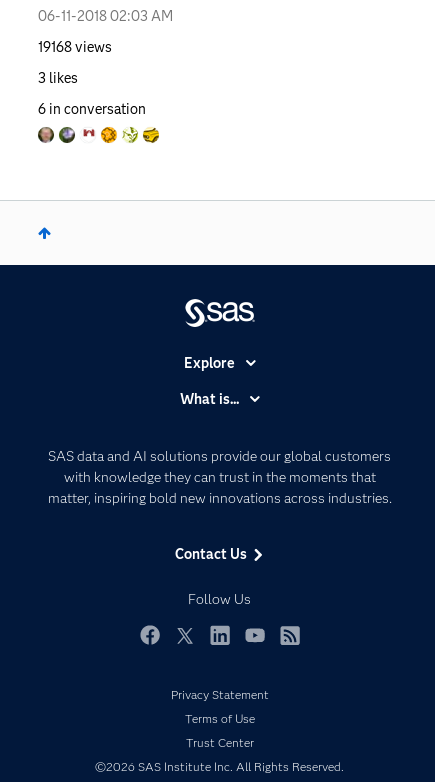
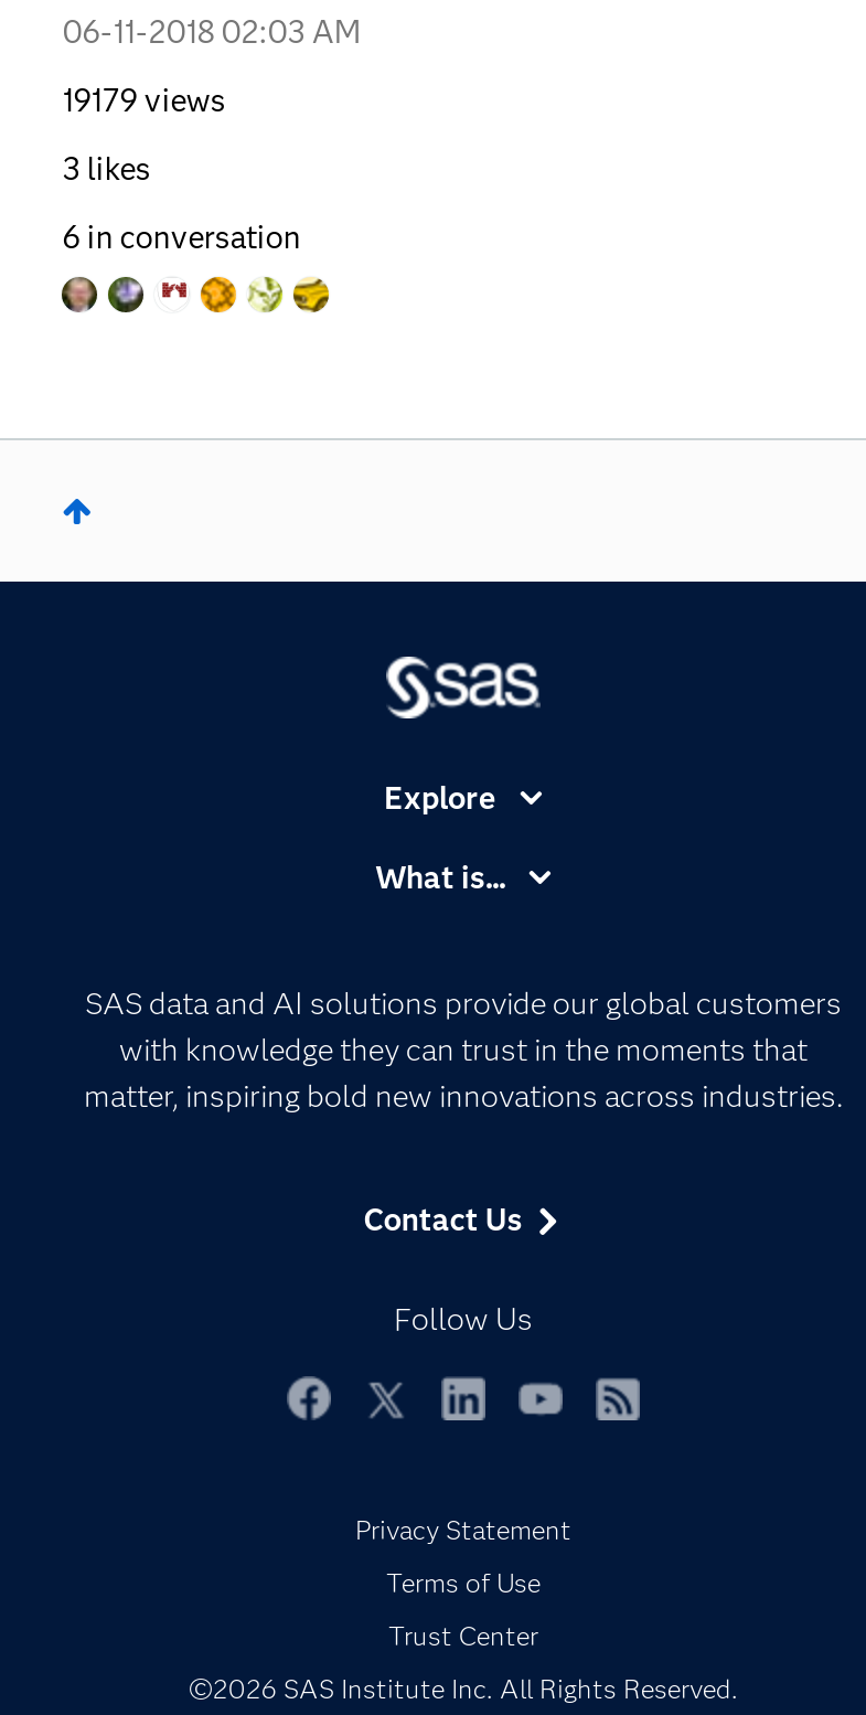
[38,38,112,56] 19168 views -> [63,81,226,121] 19179 views

